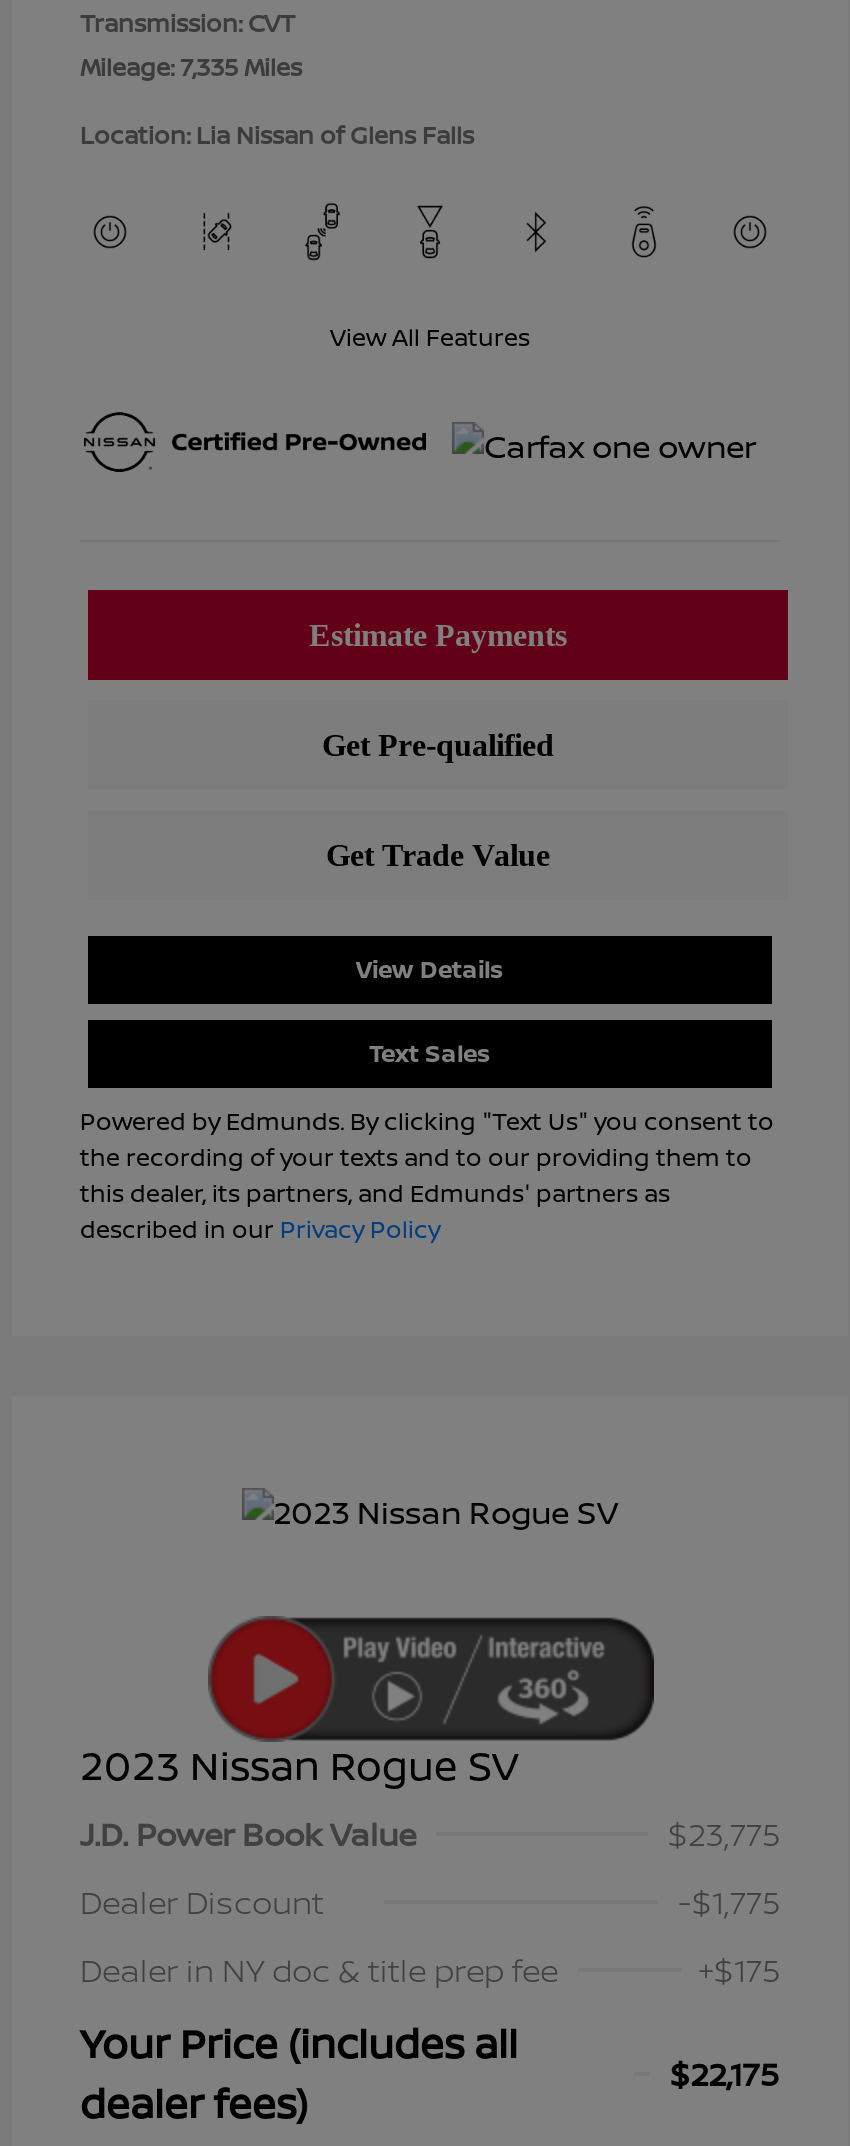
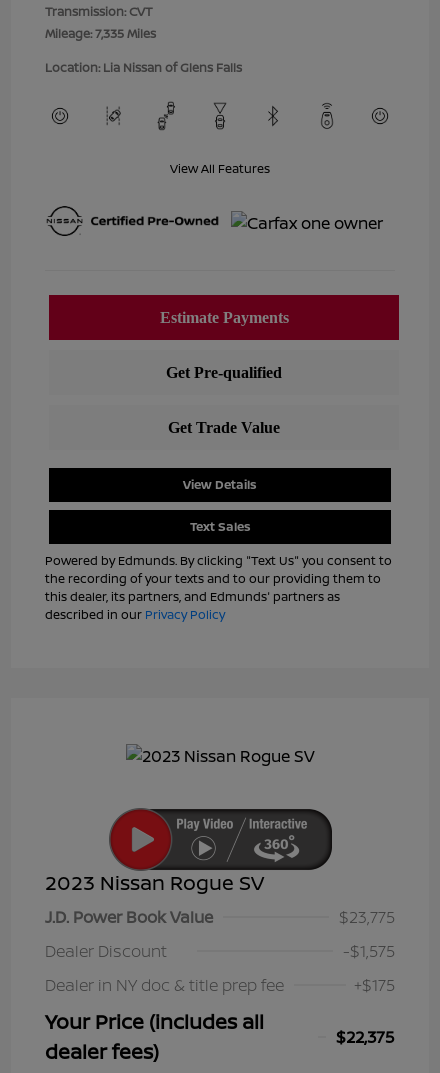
[678,1881,780,1925] -$1,775 -> [343,940,395,962] -$1,575
[670,2053,780,2097] $22,175 -> [336,1026,395,1048] $22,375

